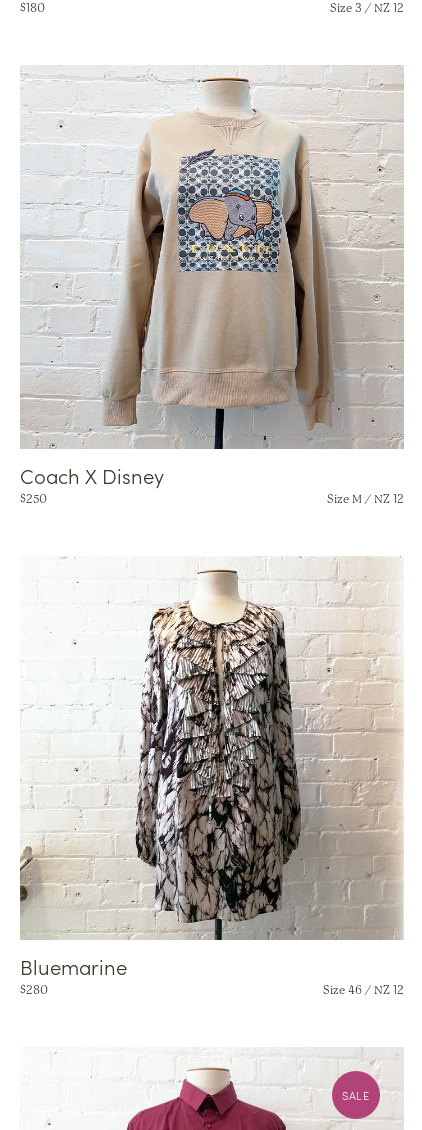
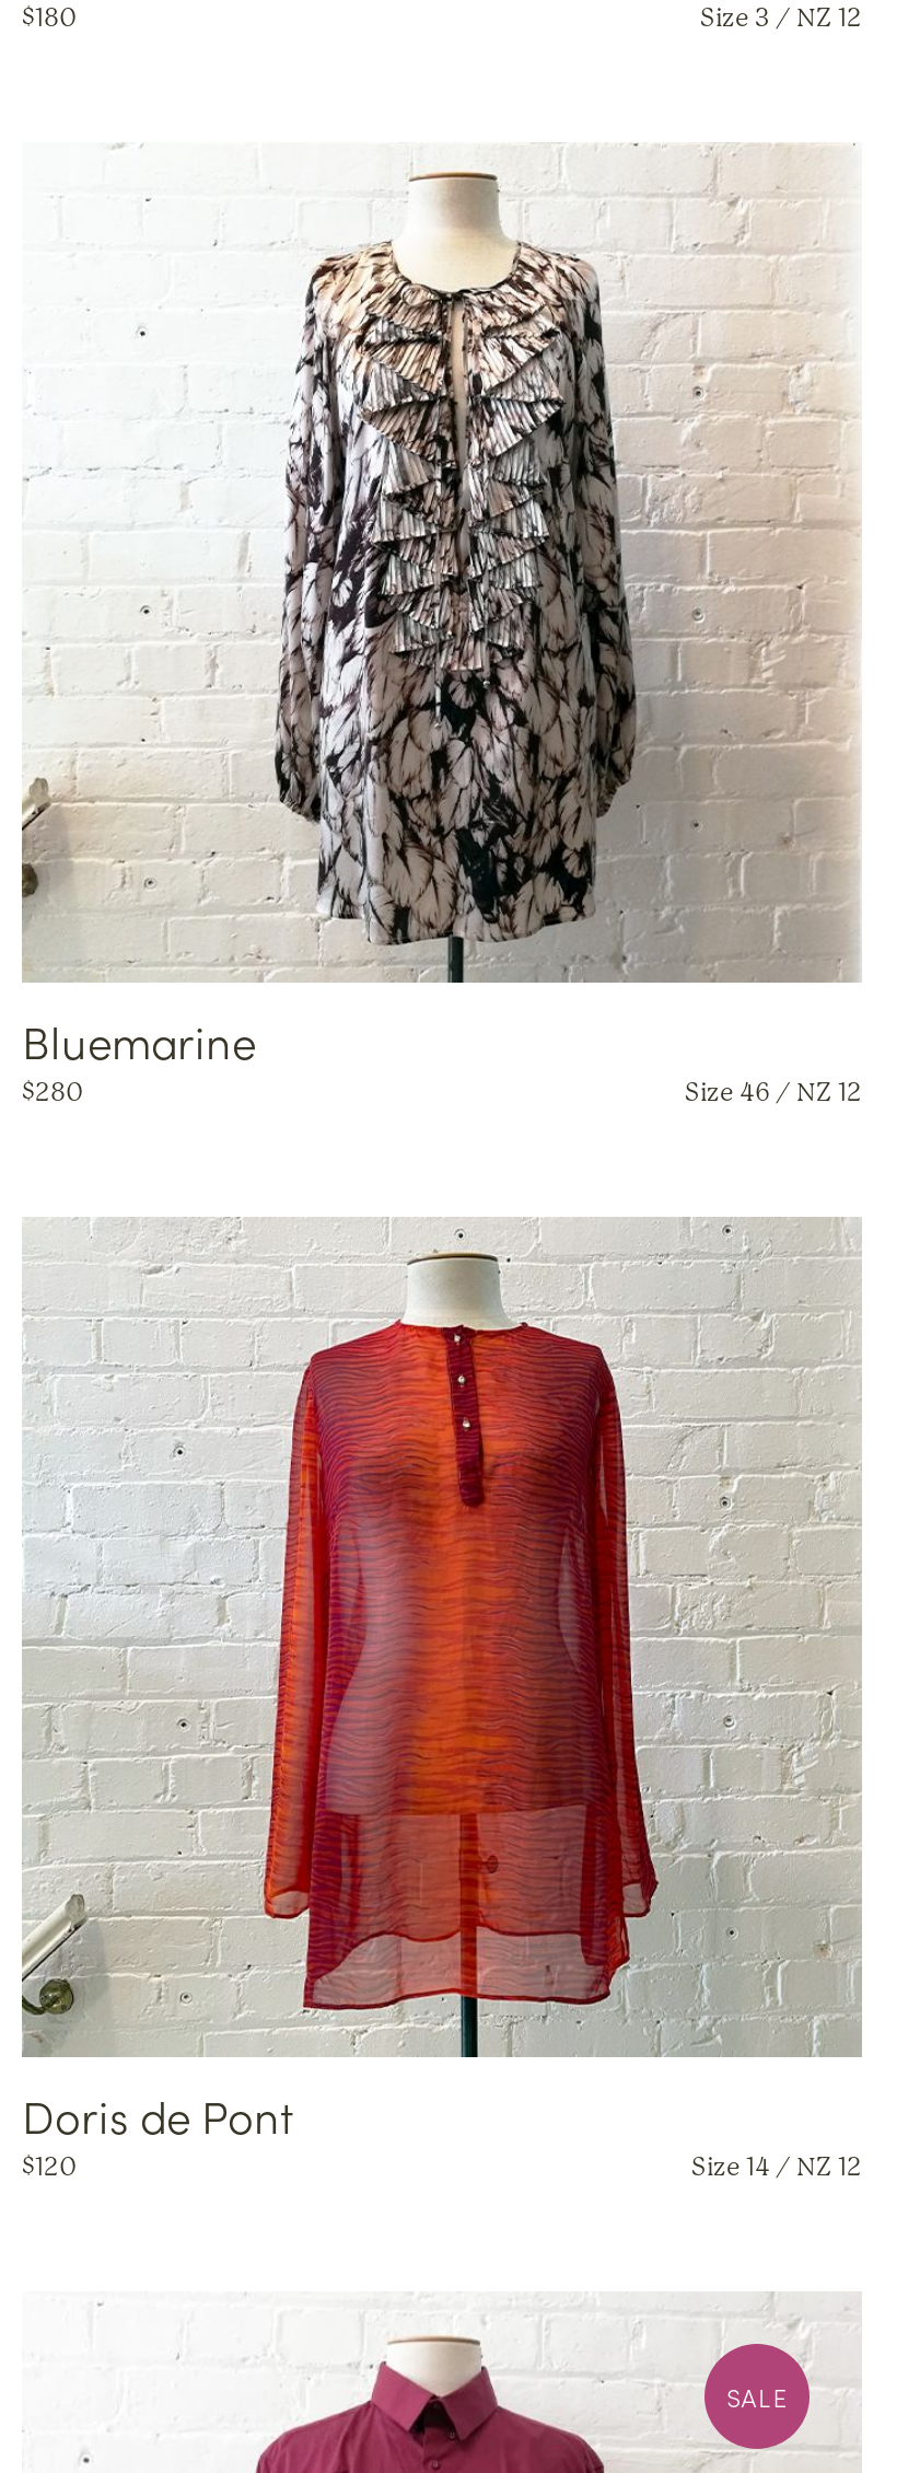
[20,69,404,506] [image] | Coach X Disney | $250 | Size M / NZ 12 -> none
moved [18,556,404,997] -> [18,142,862,1108]: [image] | Bluemarine | $280 | Size 46 / NZ 12
none -> [22,1219,862,2183] [image] | Doris de Pont | $120 | Size 14 / NZ 12

